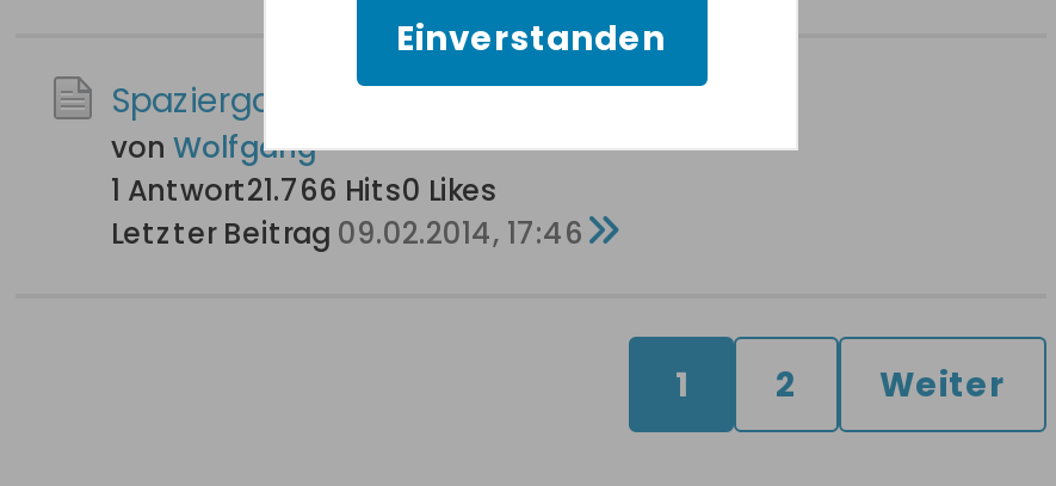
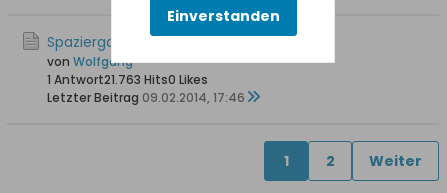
[111,170,498,210] 1 Antwort21.766 Hits0 Likes -> [47,71,208,88] 1 Antwort21.763 Hits0 Likes

